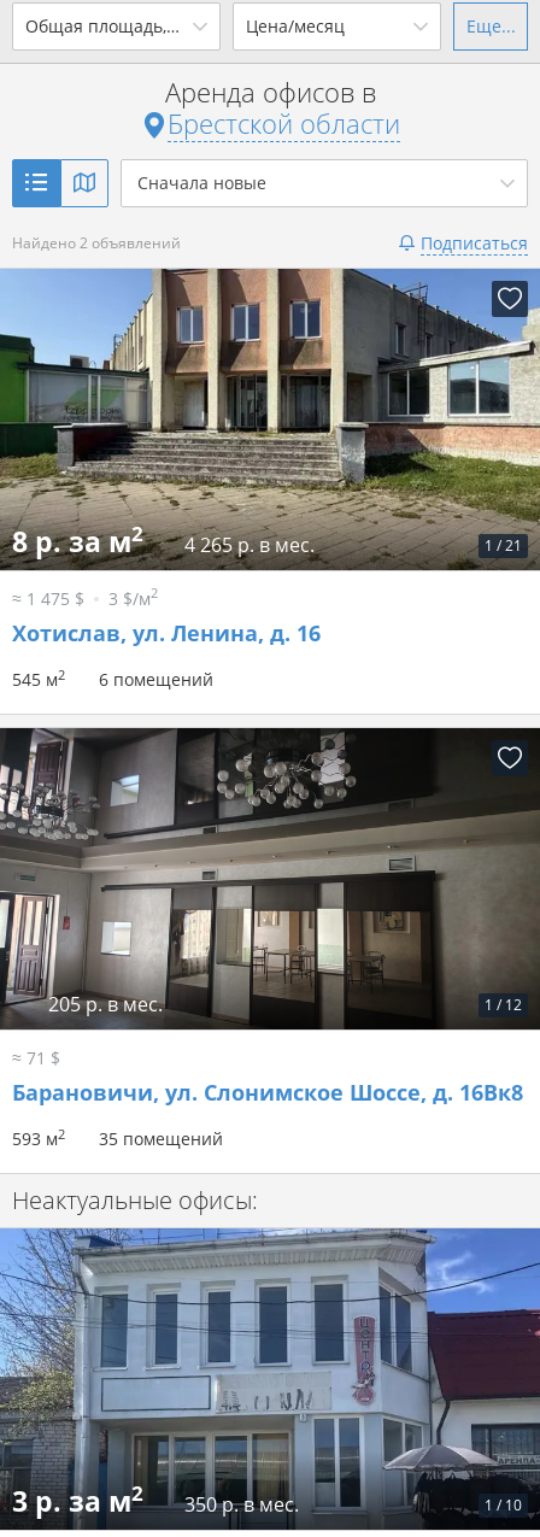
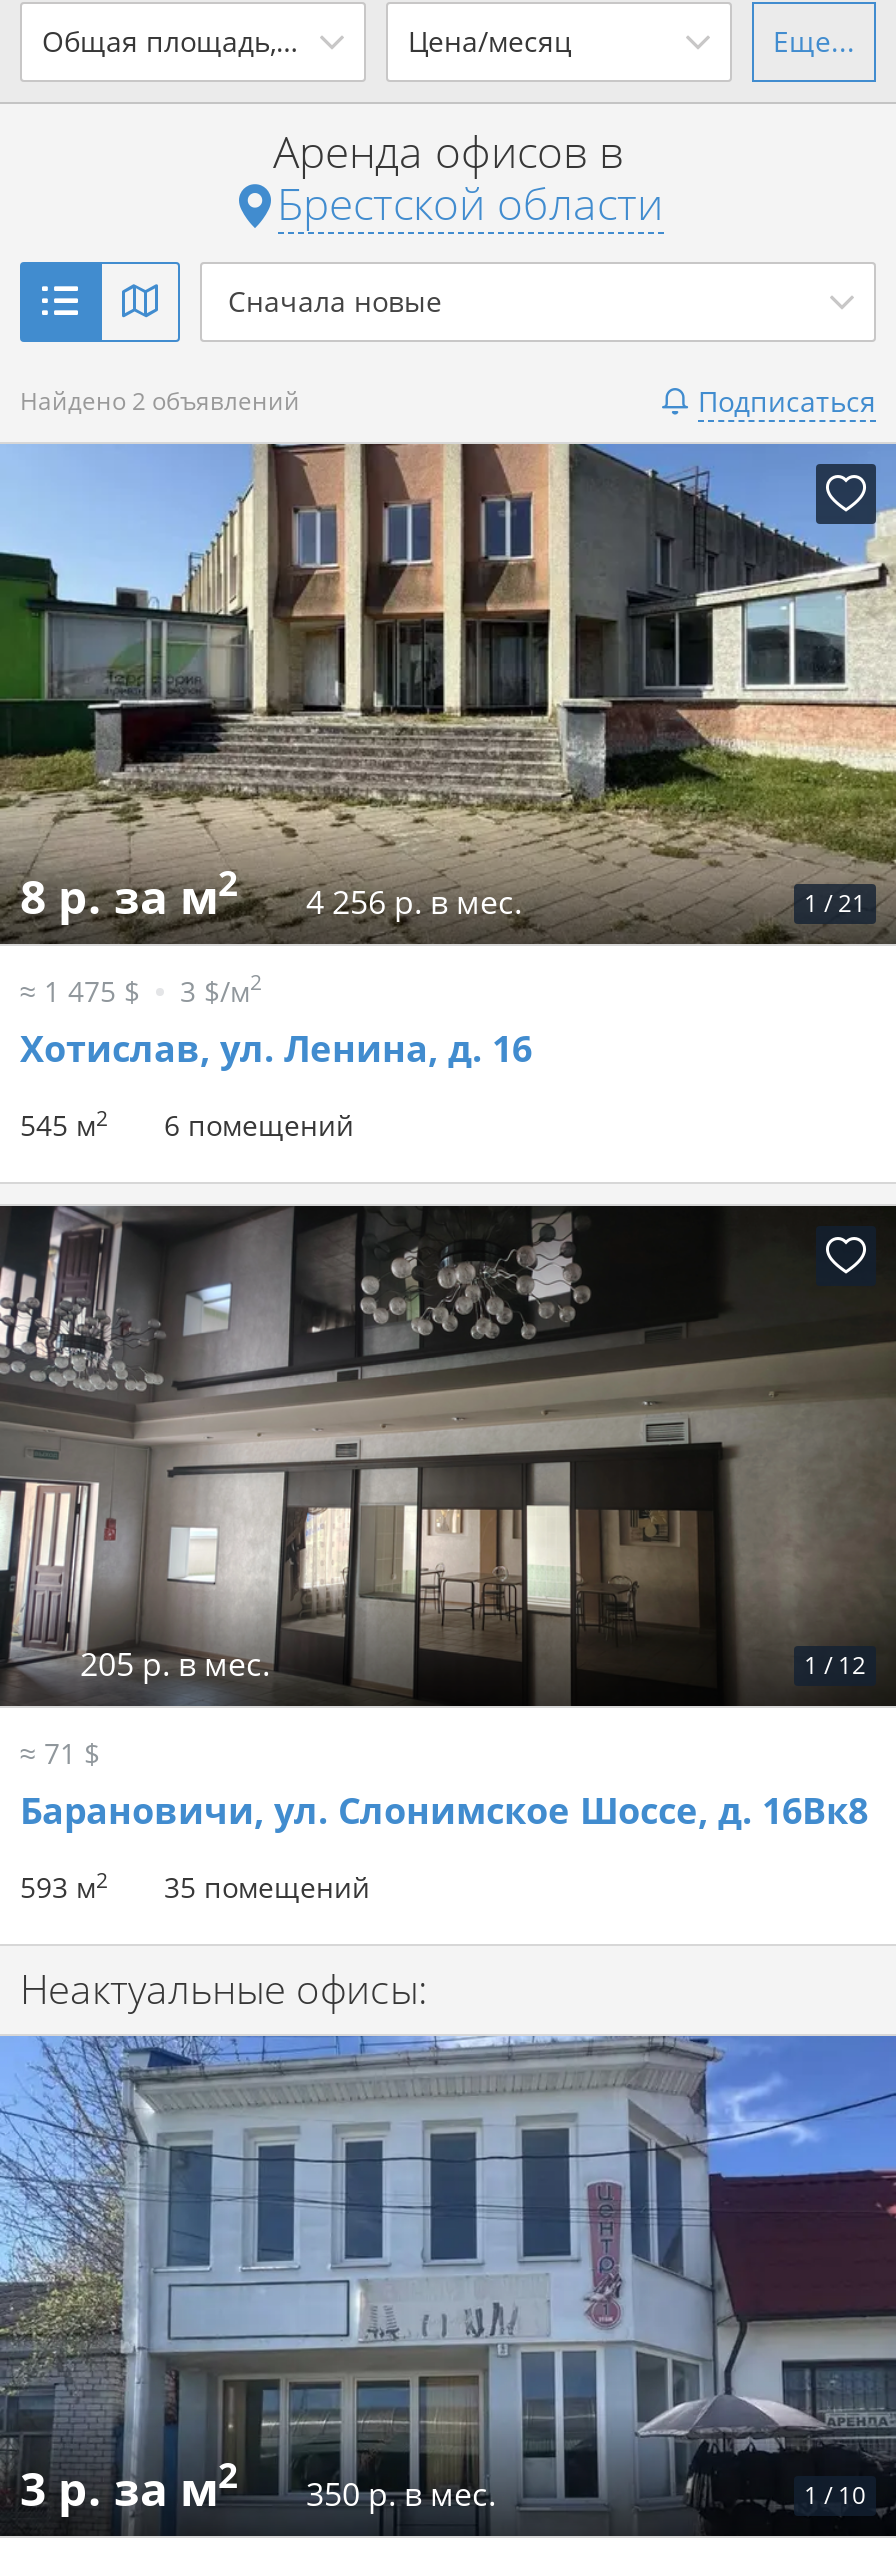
[12,520,315,561] 8 р. за м2 4 265 р. в мес. -> [20,861,522,928] 8 р. за м2 4 256 р. в мес.

